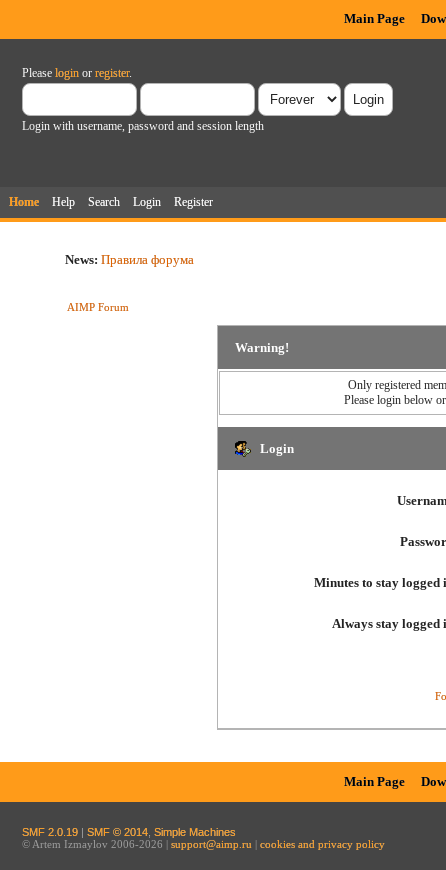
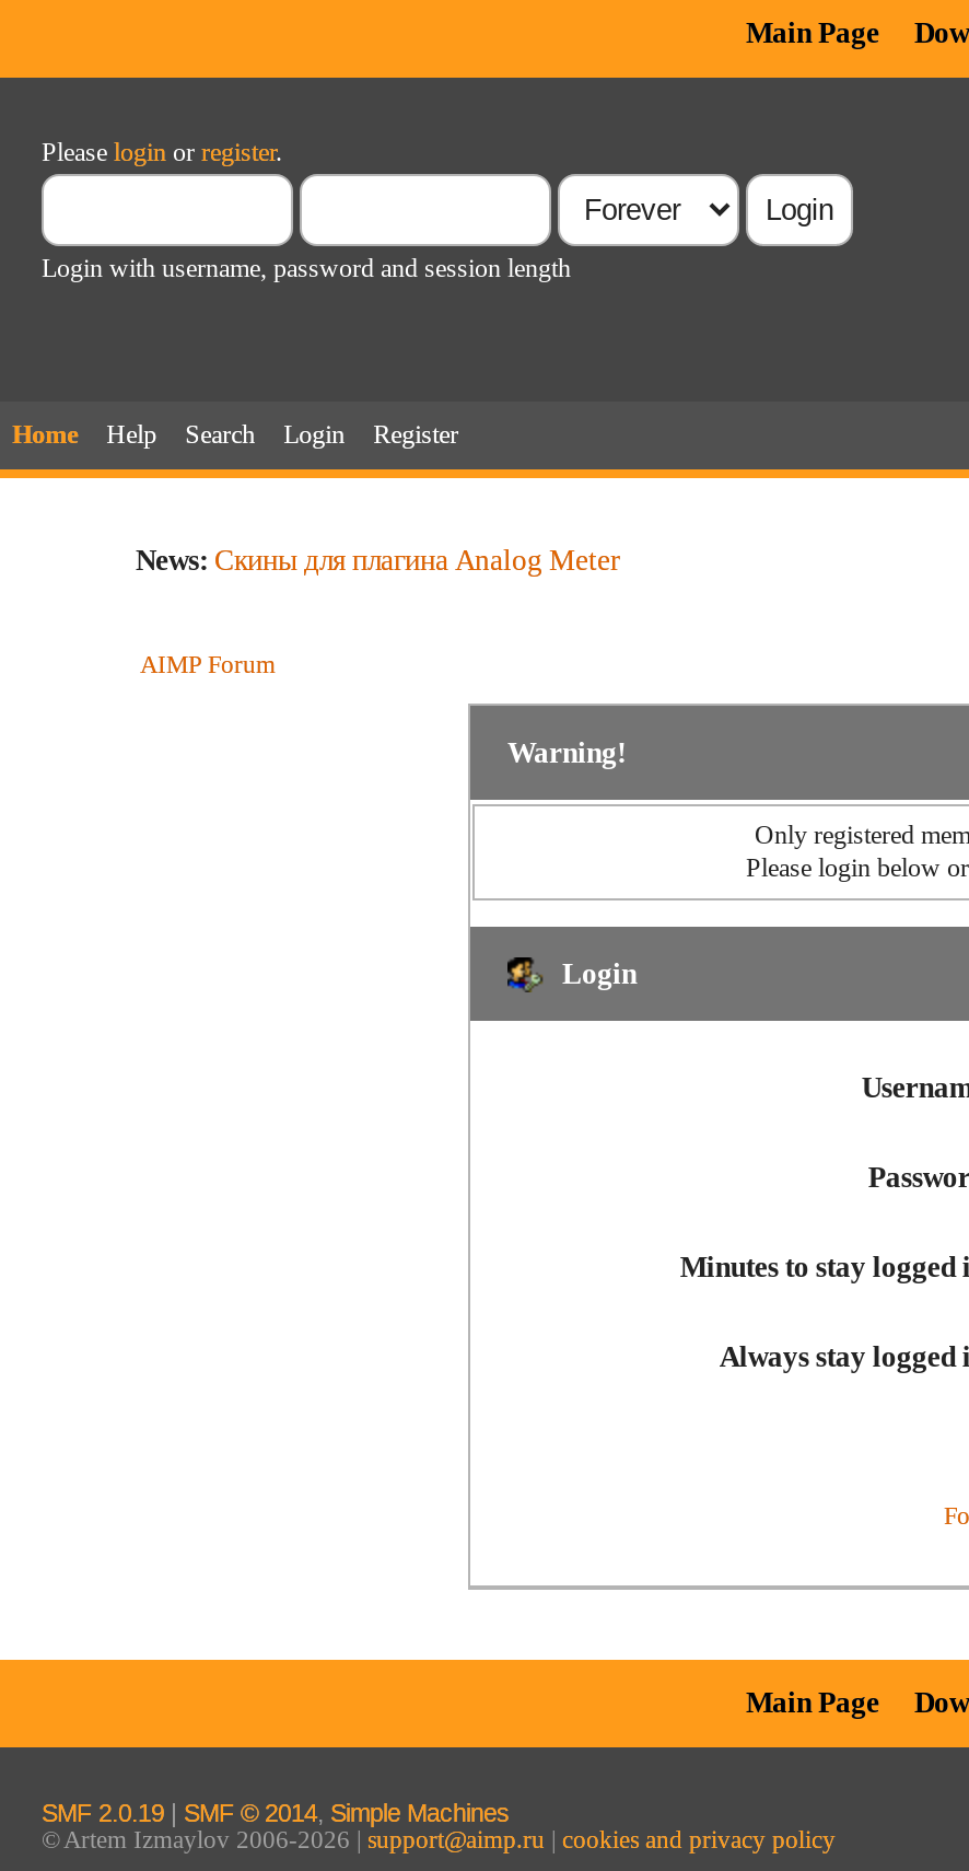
[65,252,194,267] News: Правила форума -> [136,544,619,577] News: Скины для плагина Analog Meter

